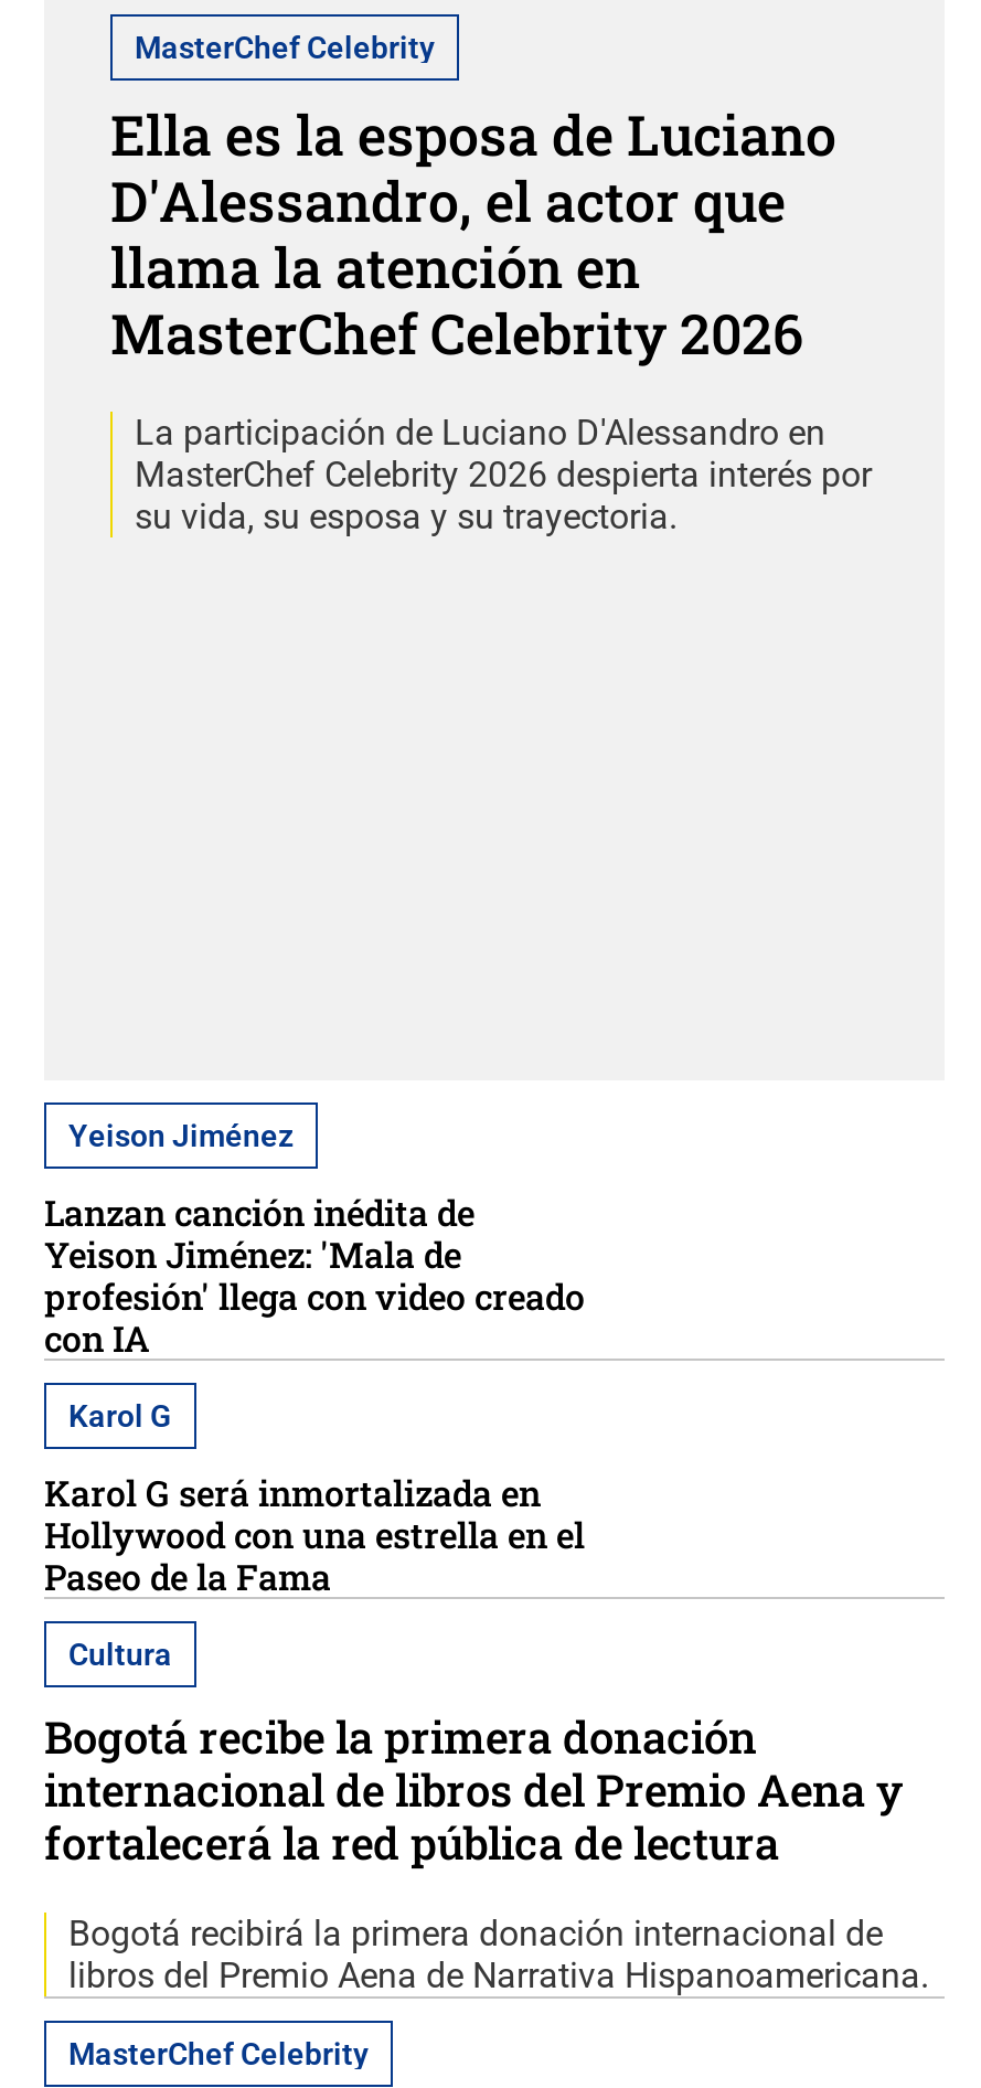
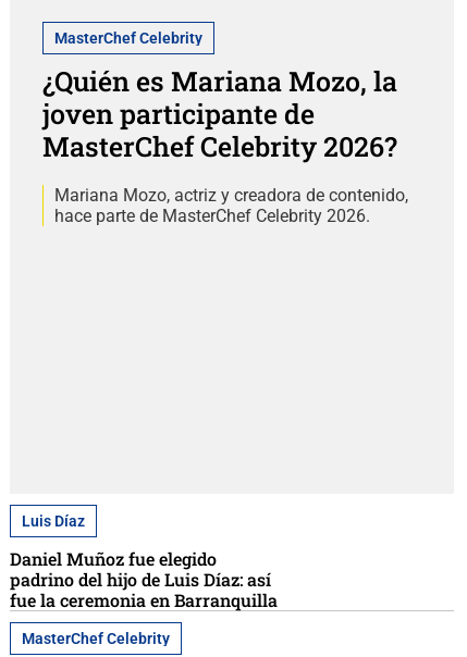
[110,98,872,537] Ella es la esposa de Luciano | D'Alessandro, el actor que | llama la atención en | MasterChef Celebrity 2026 | La participación de Luciano D'Alessandro en | MasterChef Celebrity 2026 despierta interés por | su vida, su esposa y su trayectoria. -> [42,63,408,226] ¿Quién es Mariana Mozo, la | joven participante de | MasterChef Celebrity 2026? | Mariana Mozo, actriz y creadora de contenido, | hace parte de MasterChef Celebrity 2026.
[44,1117,929,1996] Yeison Jiménez | Lanzan canción inédita de | Yeison Jiménez: 'Mala de | profesión' llega con video creado | con IA | Karol G | Karol G será inmortalizada en | Hollywood con una estrella en el | Paseo de la Fama | Cultura | Bogotá recibe la primera donación | internacional de libros del Premio Aena y | fortalecerá la red pública de lectura | Bogotá recibirá la primera donación internacional de | libros del Premio Aena de Narrativa Hispanoamericana. -> [10,512,278,611] Luis Díaz | Daniel Muñoz fue elegido | padrino del hijo de Luis Díaz: así | fue la ceremonia en Barranquilla

